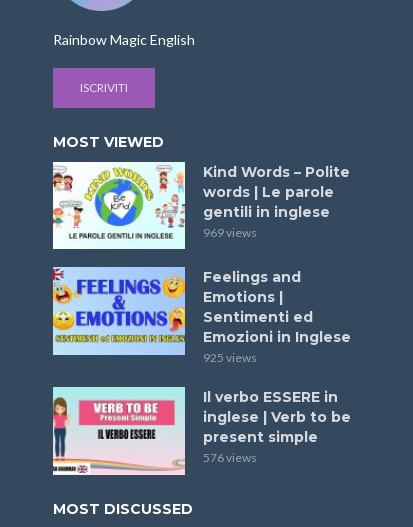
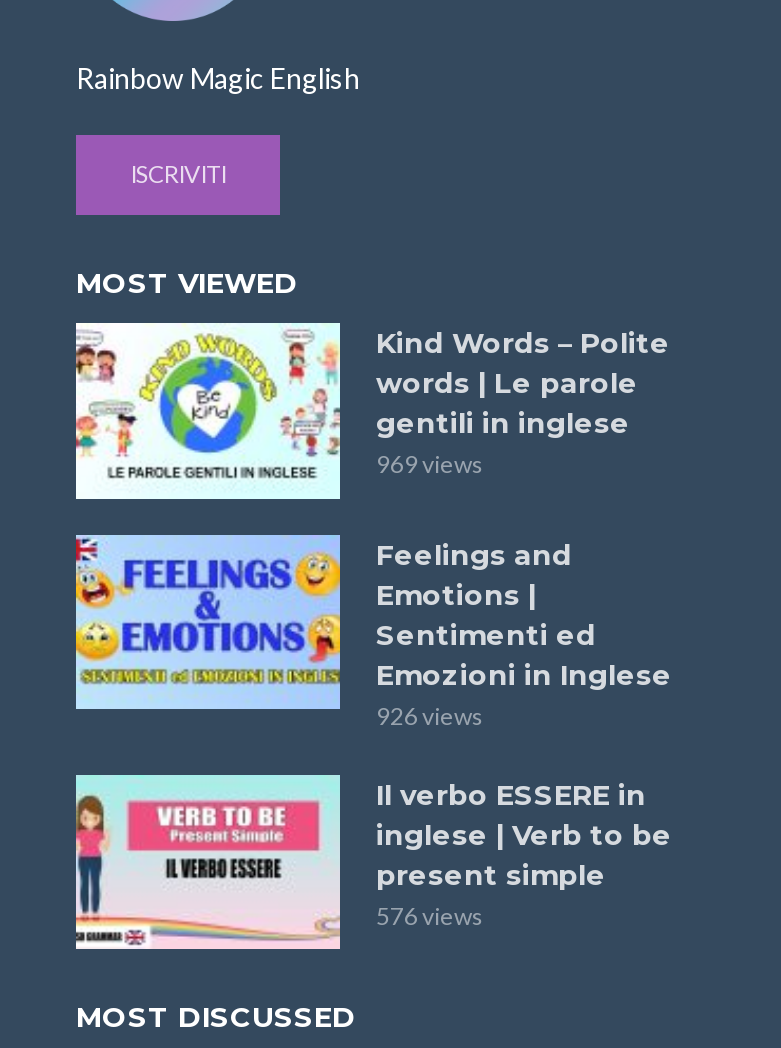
[203,350,257,365] 925 views -> [376,700,484,730] 926 views

